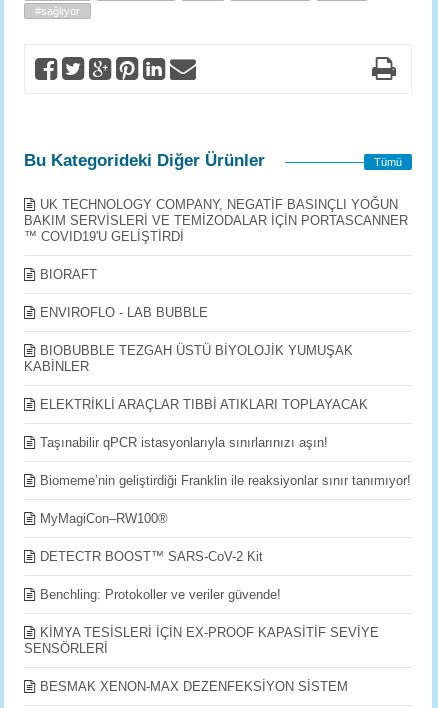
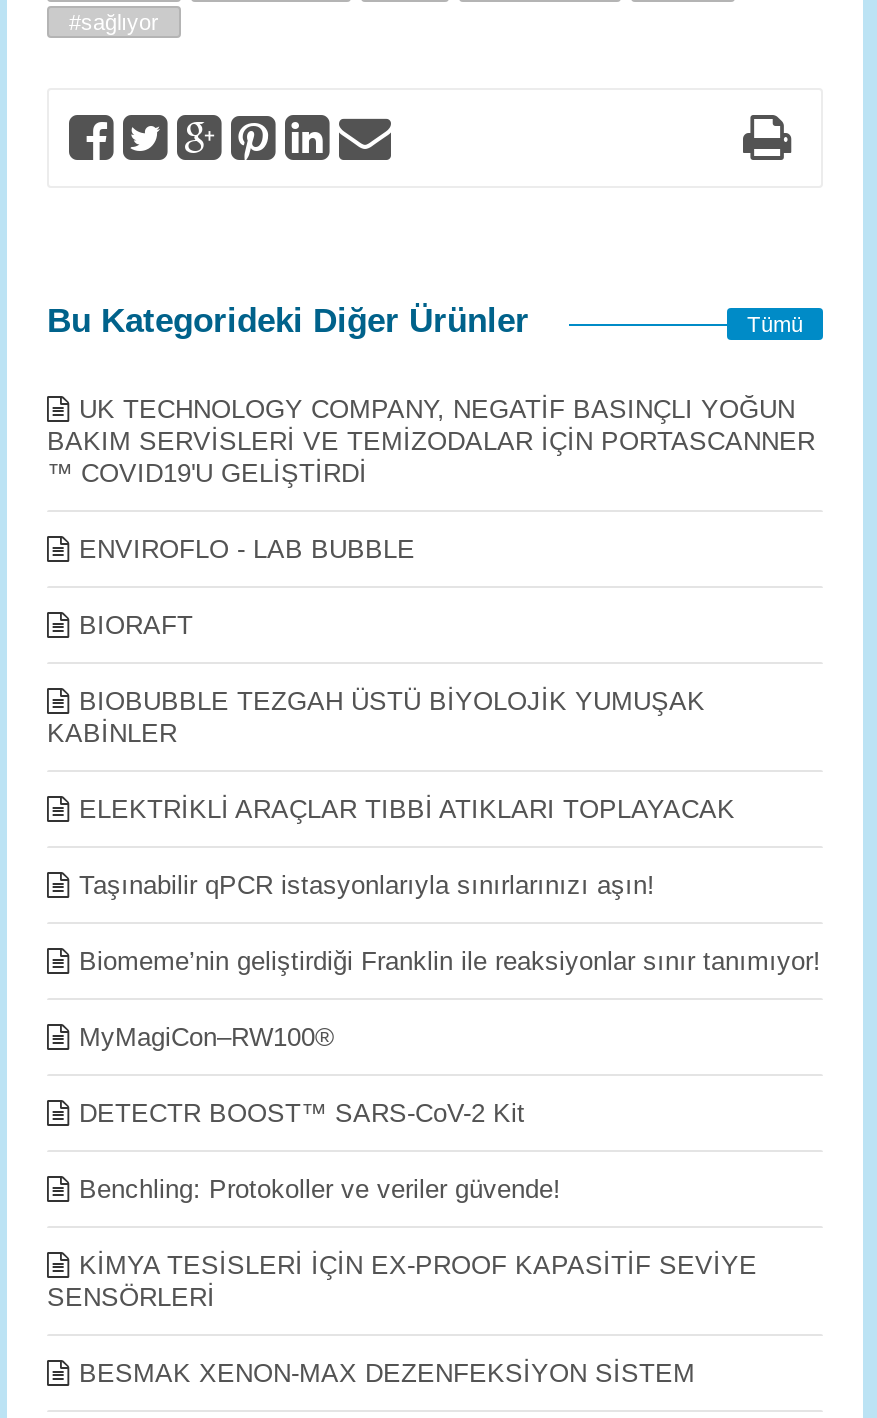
moved [40,267,97,282] -> [79,610,193,640]: BIORAFT
moved [40,305,208,320] -> [79,534,415,564]: ENVIROFLO - LAB BUBBLE

